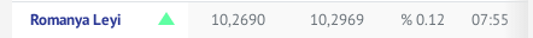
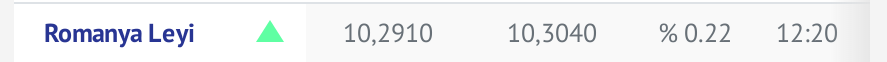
[210,9,265,30] 10,2690 -> [343,16,433,50] 10,2910
[309,9,364,30] 10,2969 -> [507,16,597,50] 10,3040
[400,9,445,30] % 0.12 -> [658,16,732,50] % 0.22
[471,9,509,30] 07:55 -> [776,16,838,50] 12:20

